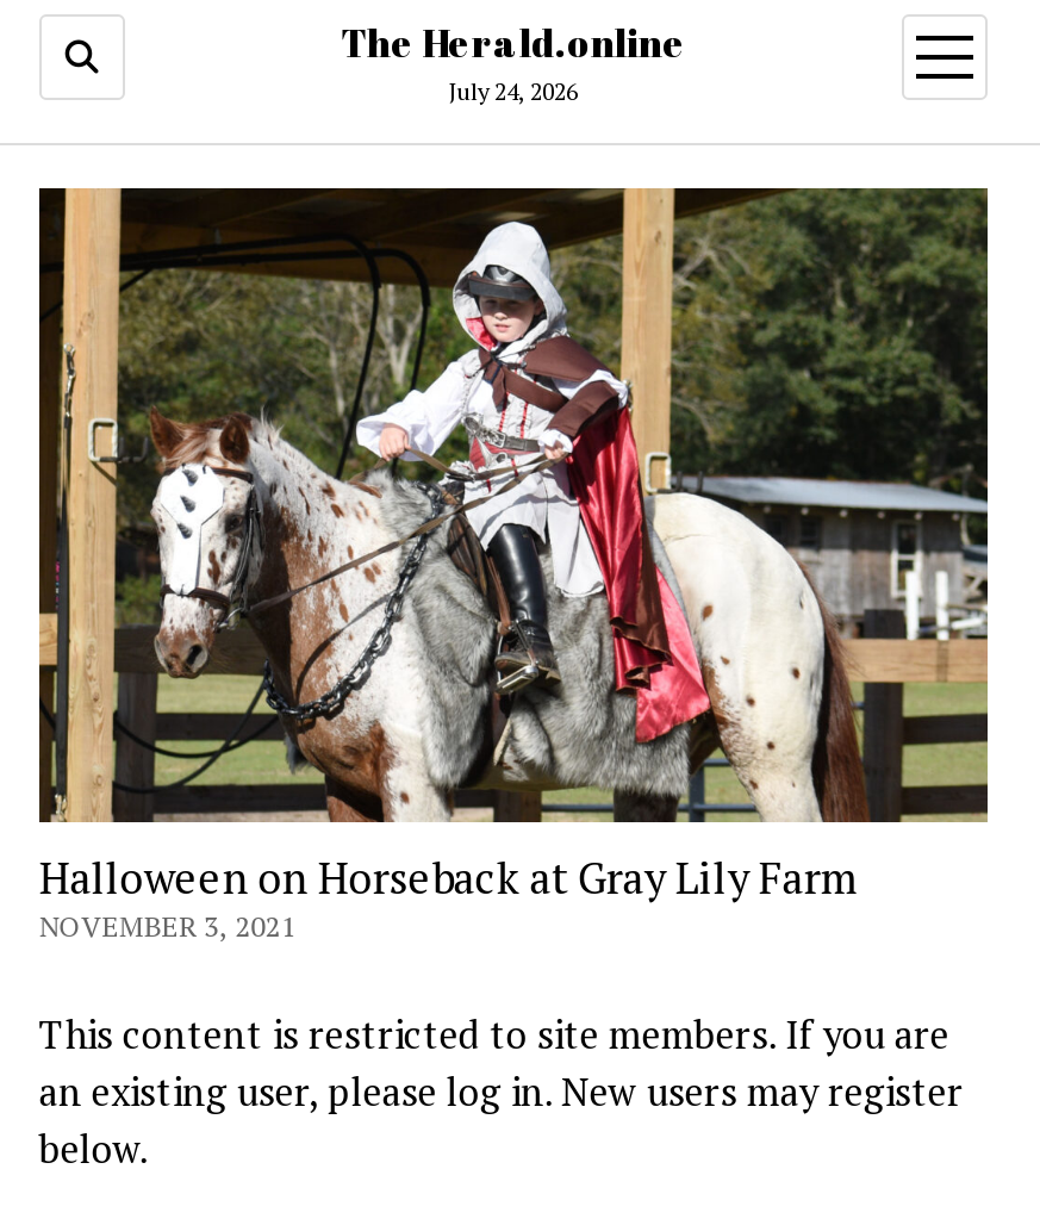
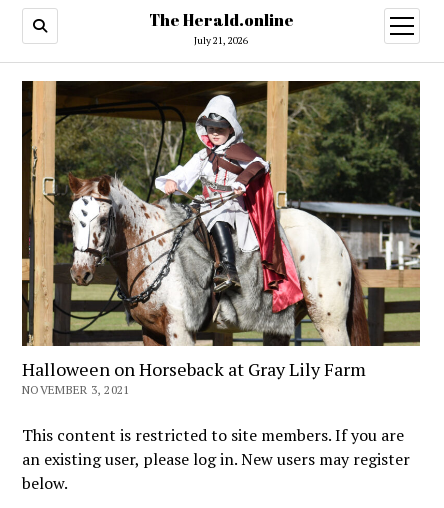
[449,76,578,107] July 24, 2026 -> [194,34,248,47] July 21, 2026

